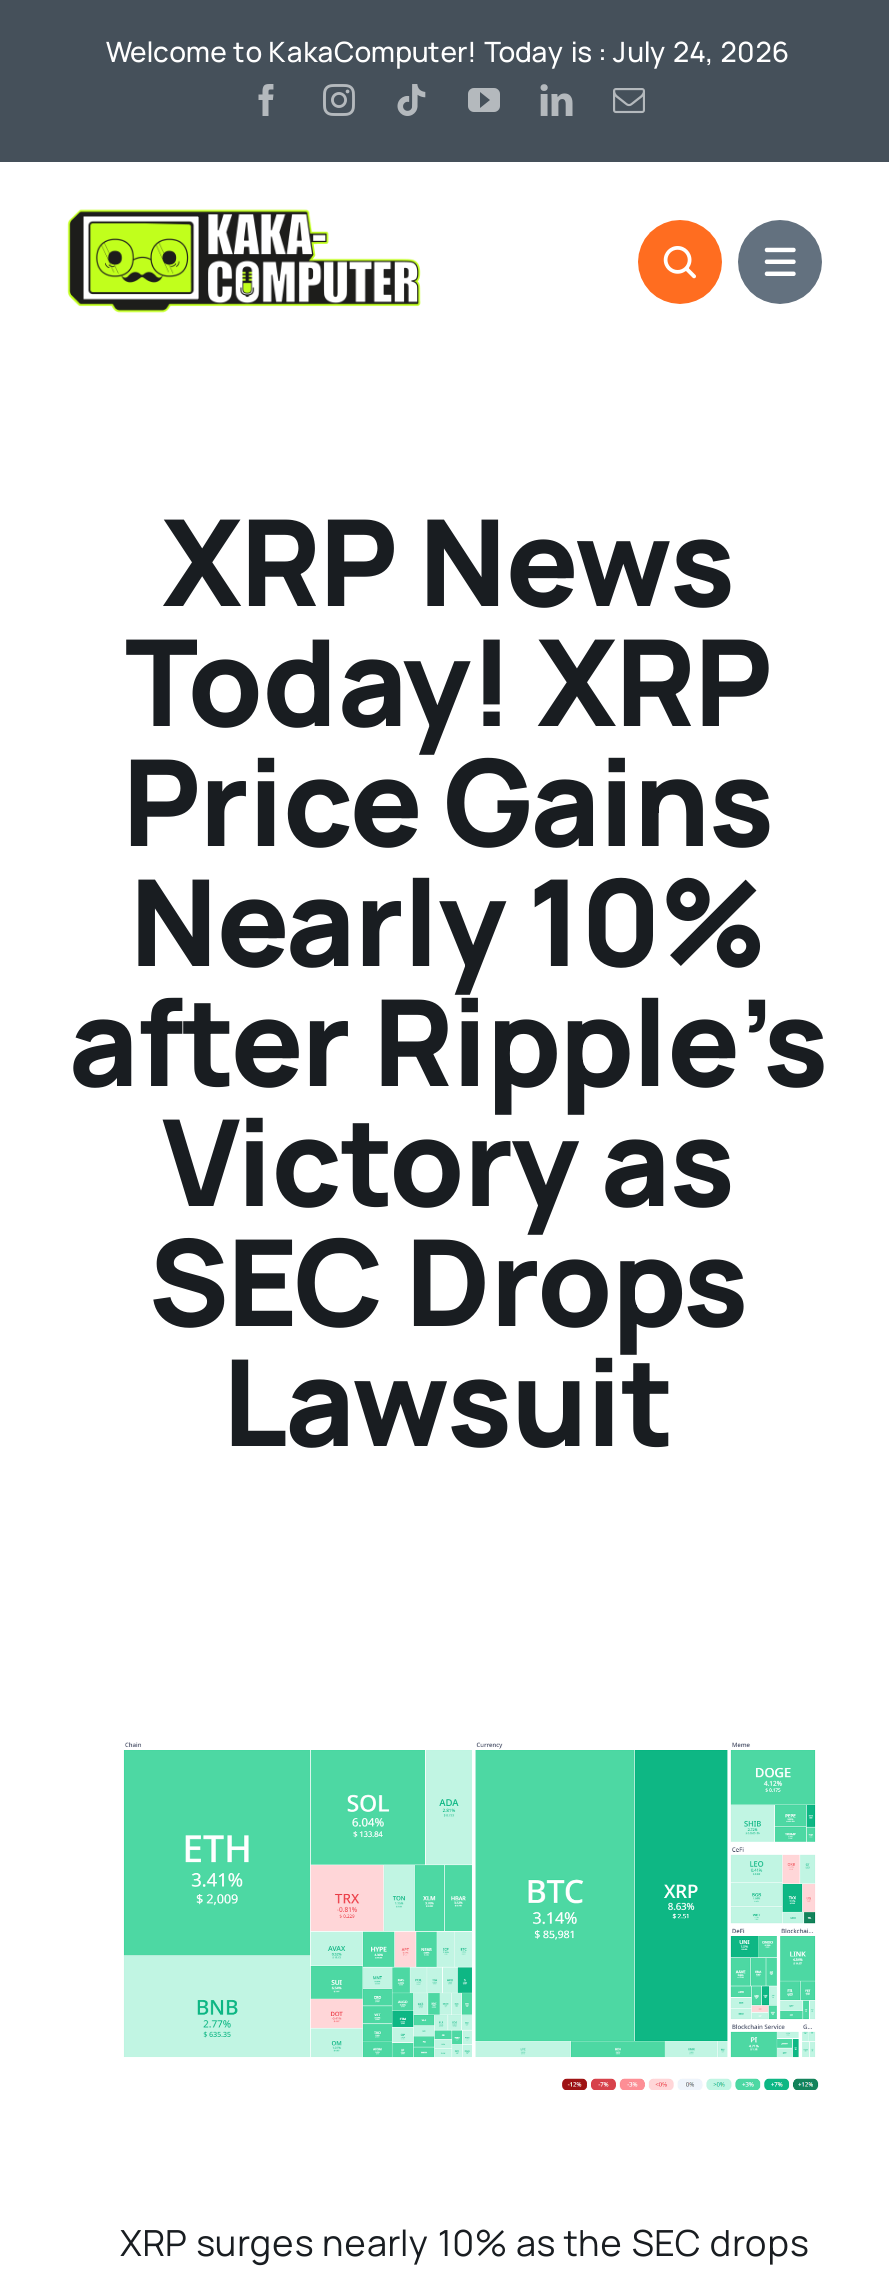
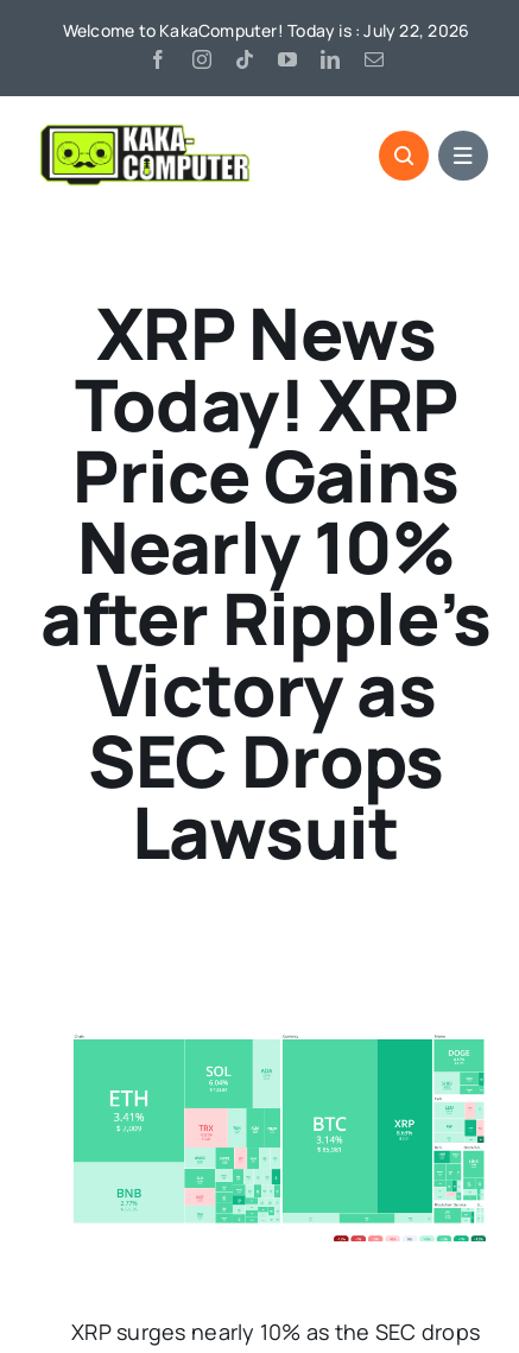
[106,32,790,70] Welcome to KakaComputer! Today is : July 24, 2026 -> [63,19,469,42] Welcome to KakaComputer! Today is : July 22, 2026

